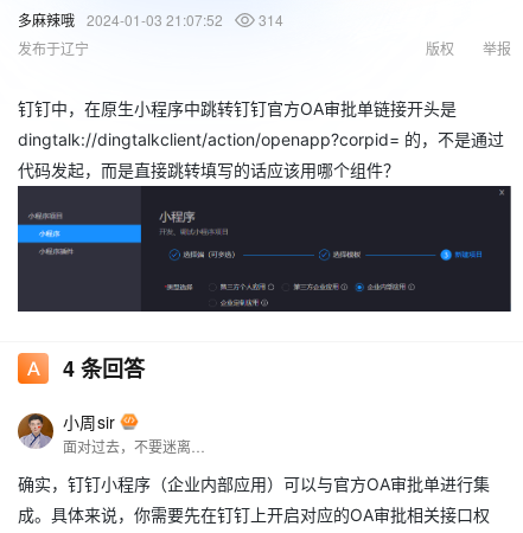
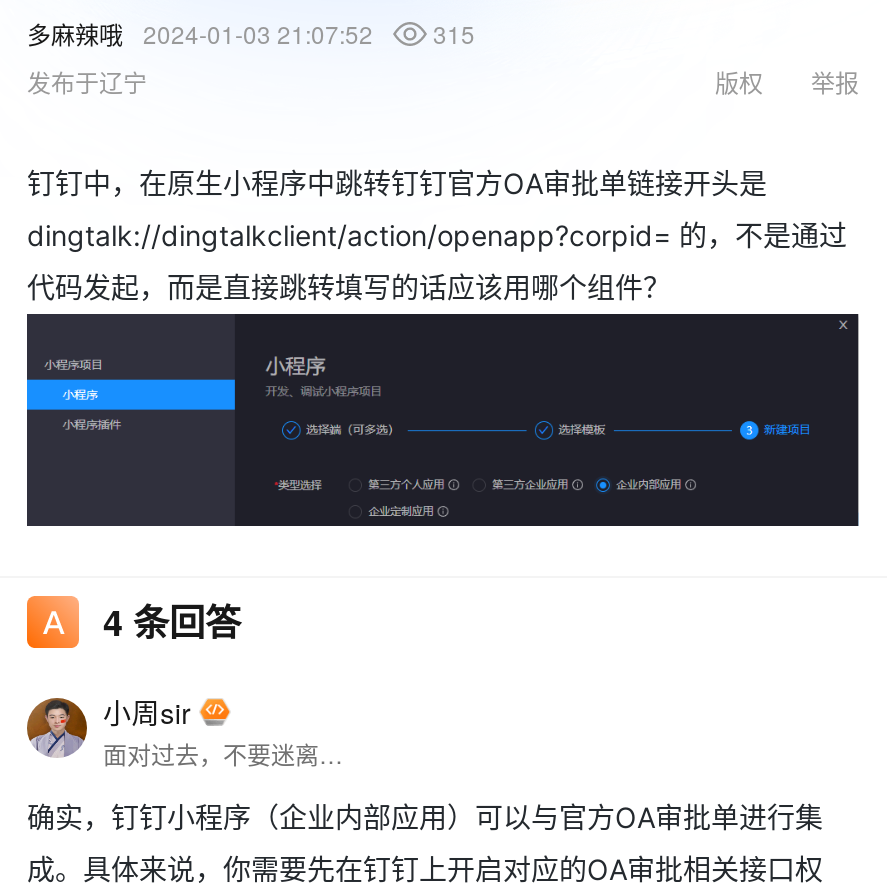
[18,9,283,30] 多麻辣哦 2024-01-03 21:07:52 314 -> [27,16,475,50] 多麻辣哦 2024-01-03 21:07:52 315

